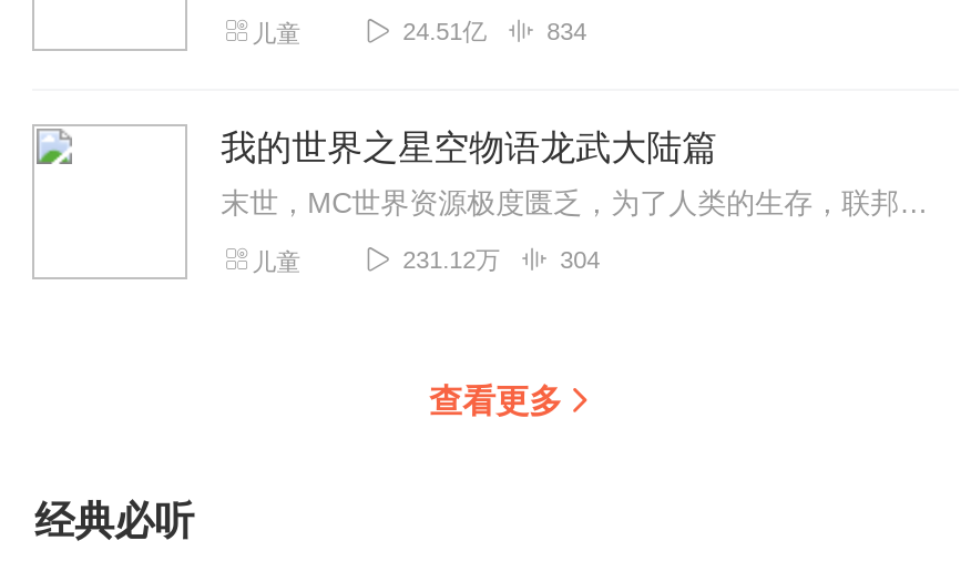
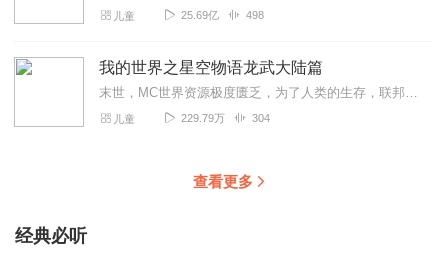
[403,18,487,44] 24.51亿 -> [181,9,219,21] 25.69亿
[547,18,587,44] 834 -> [246,9,264,21] 498
[403,246,500,273] 231.12万 -> [181,112,225,124] 229.79万

